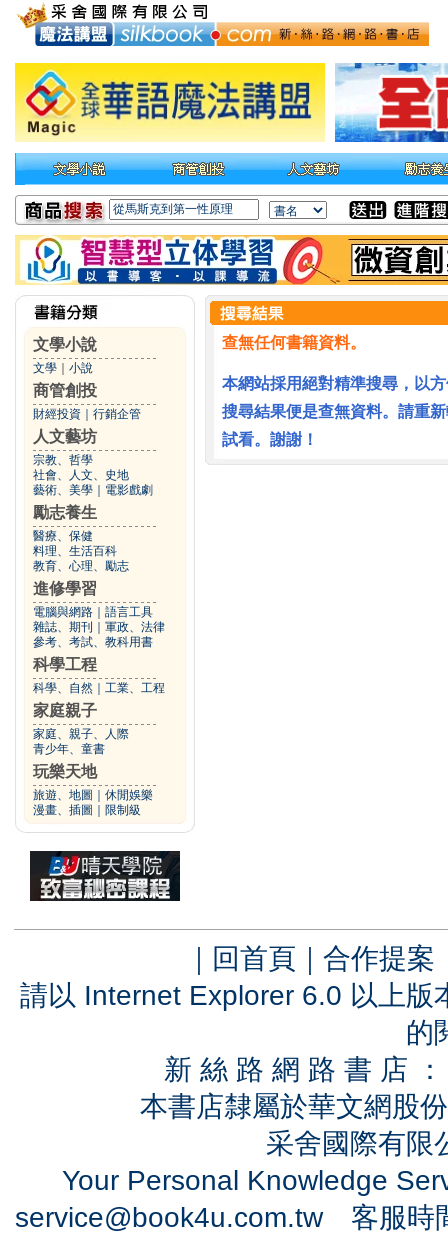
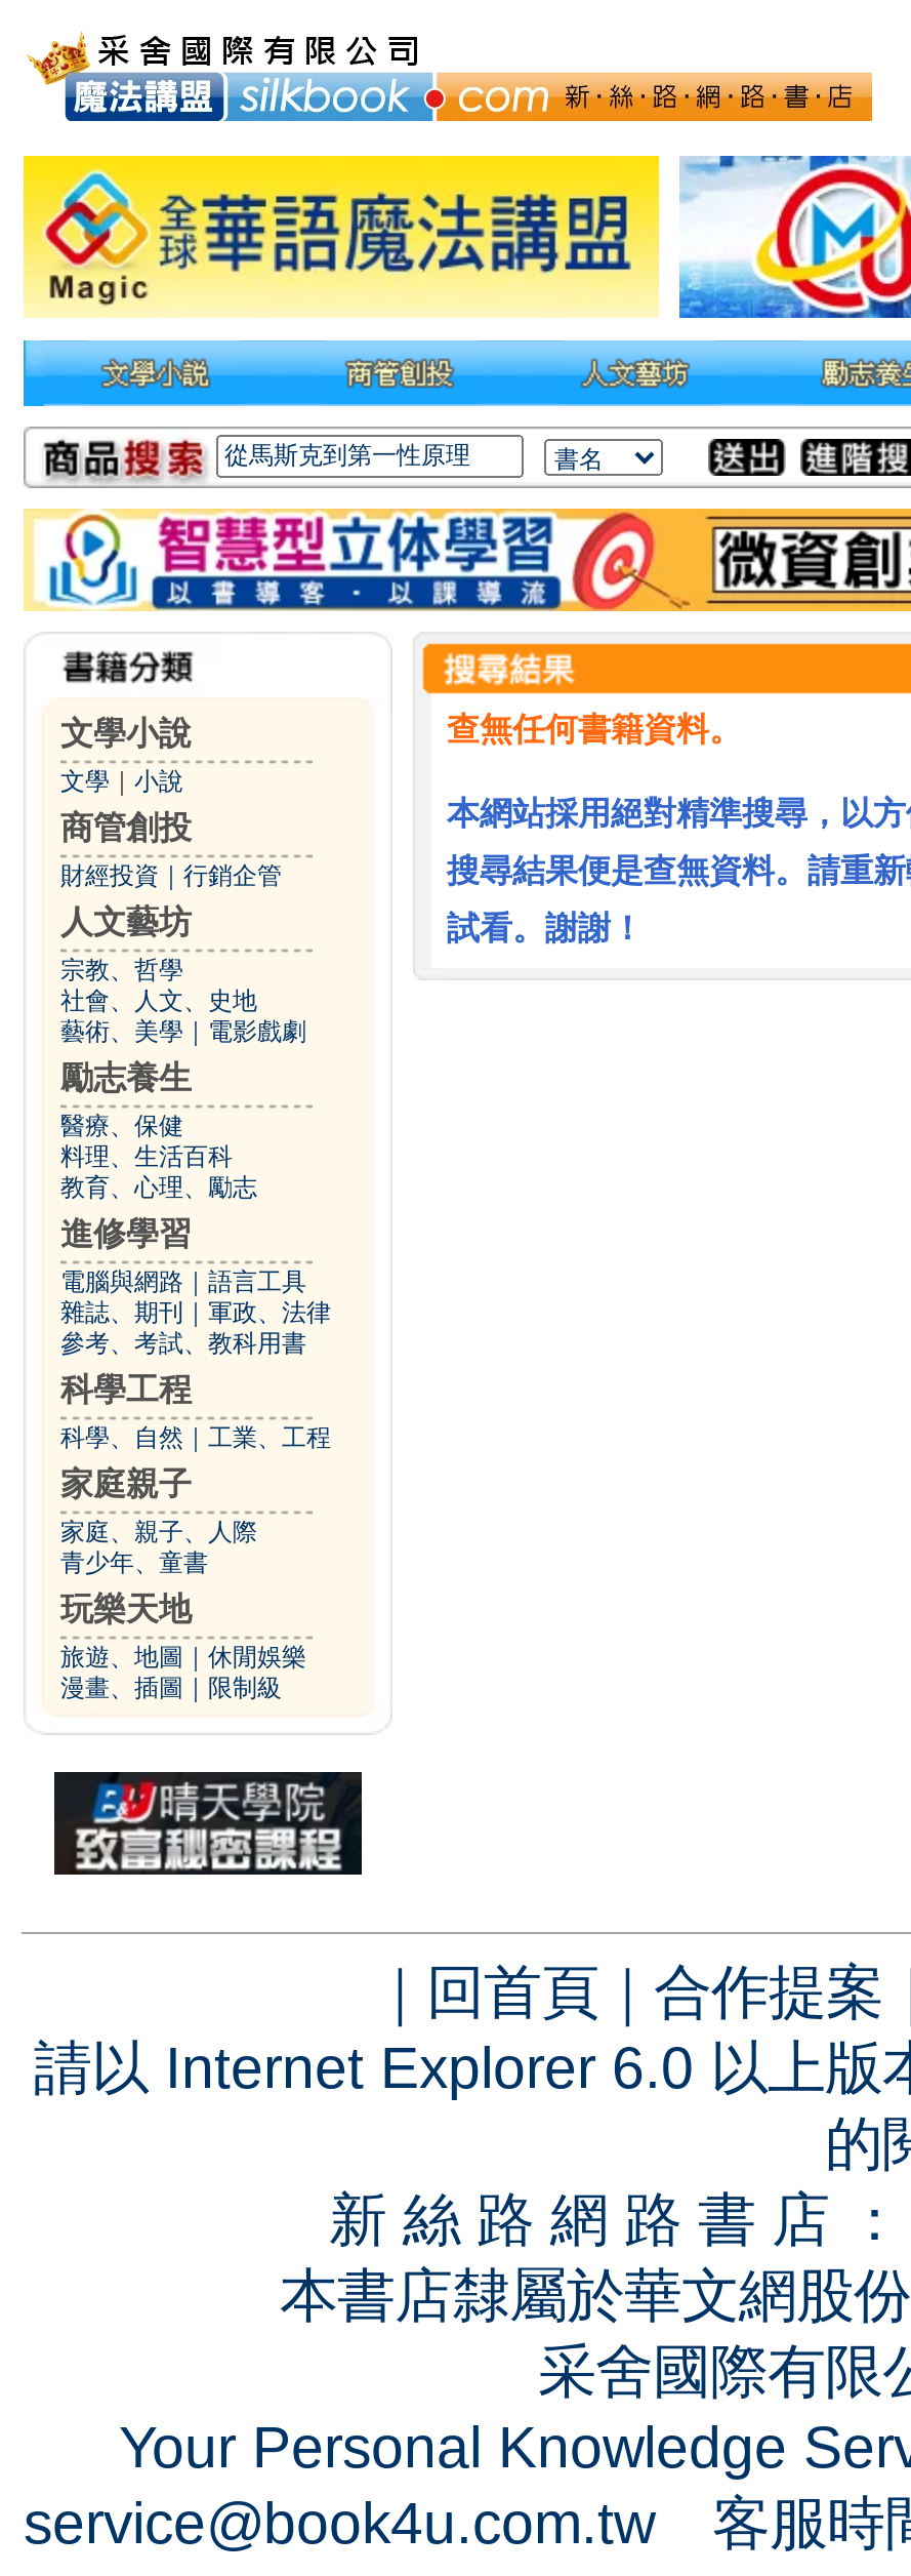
[372,67,445,141] [image] -> [753,162,905,316] [image]

